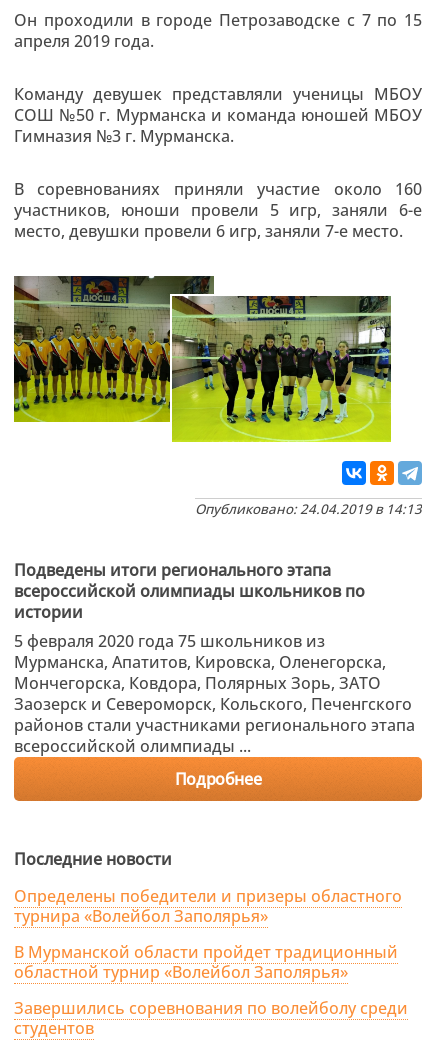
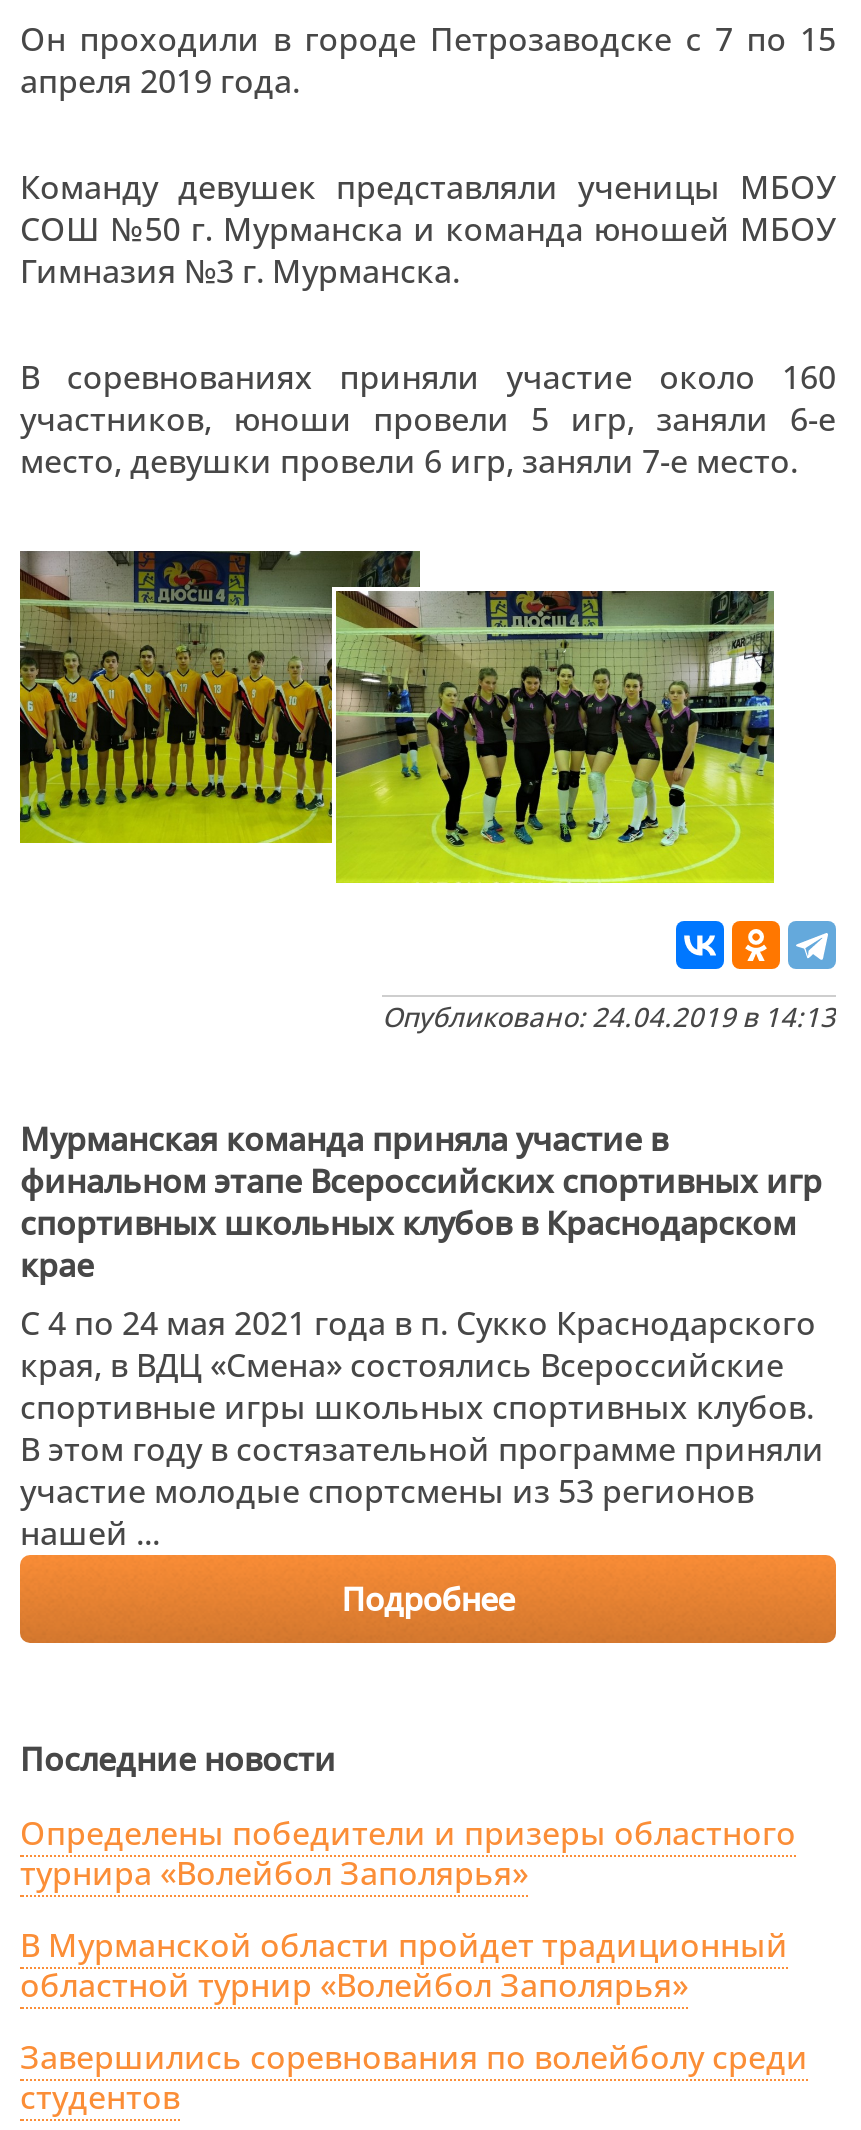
[14,559,415,757] Подведены итоги регионального этапа | всероссийской олимпиады школьников по | истории | 5 февраля 2020 года 75 школьников из | Мурманска, Апатитов, Кировска, Оленегорска, | Мончегорска, Ковдора, Полярных Зорь, ЗАТО | Заозерск и Североморск, Кольского, Печенгского | районов стали участниками регионального этапа | всероссийской олимпиады ... -> [20,1118,824,1556] Мурманская команда приняла участие в | финальном этапе Всероссийских спортивных игр | спортивных школьных клубов в Краснодарском | крае | С 4 по 24 мая 2021 года в п. Сукко Краснодарского | края, в ВДЦ «Смена» состоялись Всероссийские | спортивные игры школьных спортивных клубов. | В этом году в состязательной программе приняли | участие молодые спортсмены из 53 регионов | нашей ...

